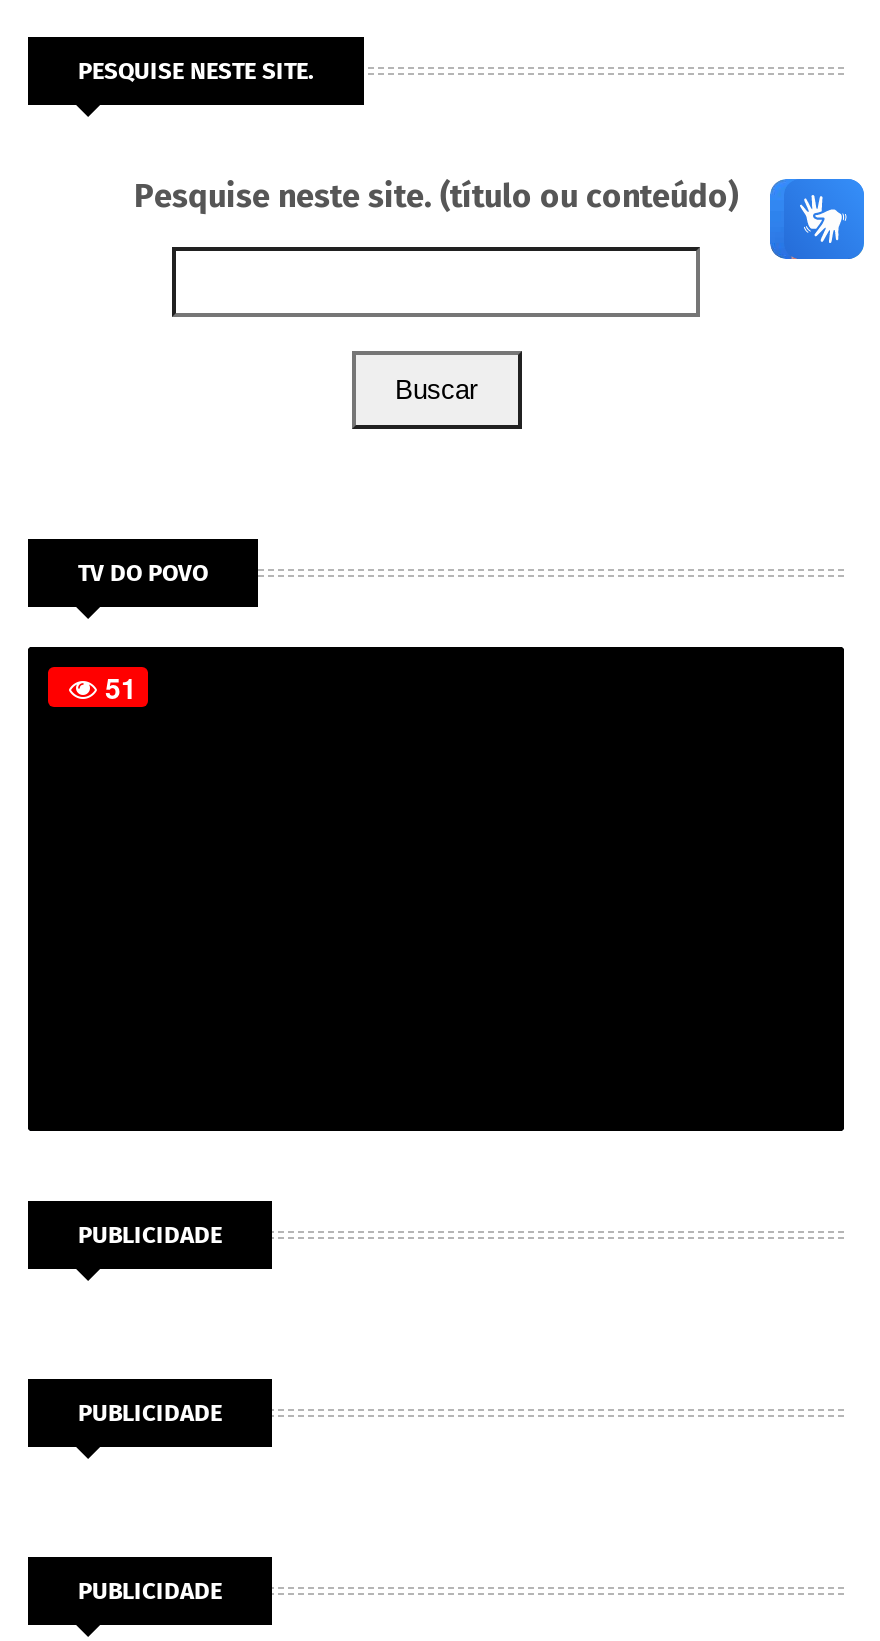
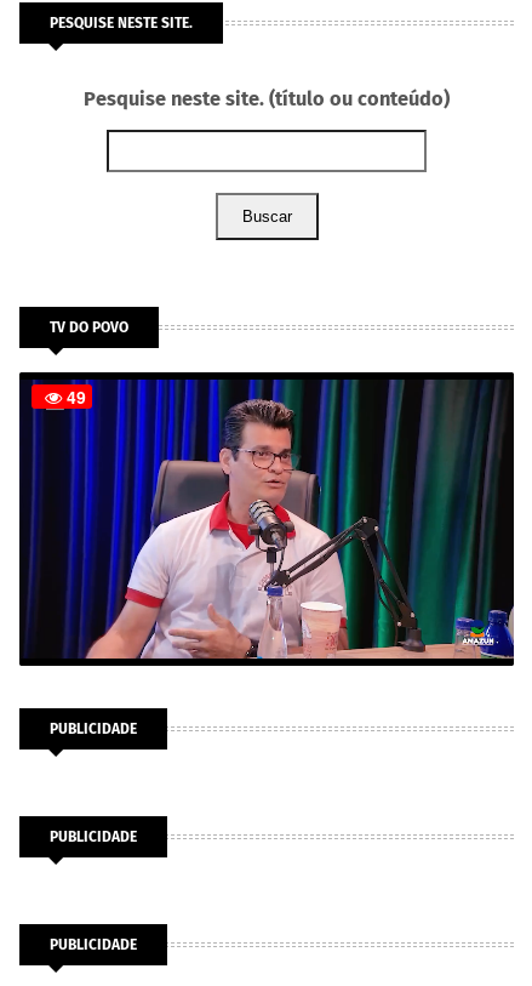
[768,177,866,261] [image] -> none
none -> [19,378,515,660] [image]

